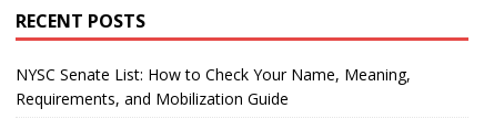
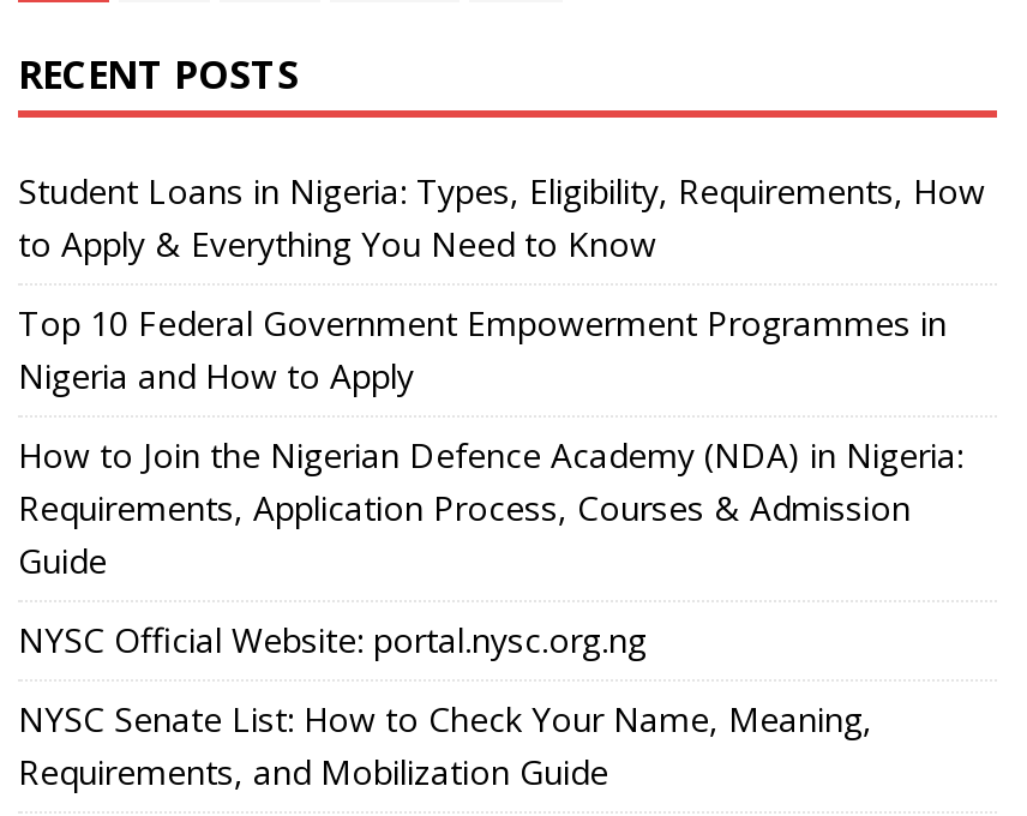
none -> [18,169,985,663] Student Loans in Nigeria: Types, Eligibility, Requirements, How | to Apply & Everything You Need to Know | Top 10 Federal Government Empowerment Programmes in | Nigeria and How to Apply | How to Join the Nigerian Defence Academy (NDA) in Nigeria: | Requirements, Application Process, Courses & Admission | Guide | NYSC Official Website: portal.nysc.org.ng

